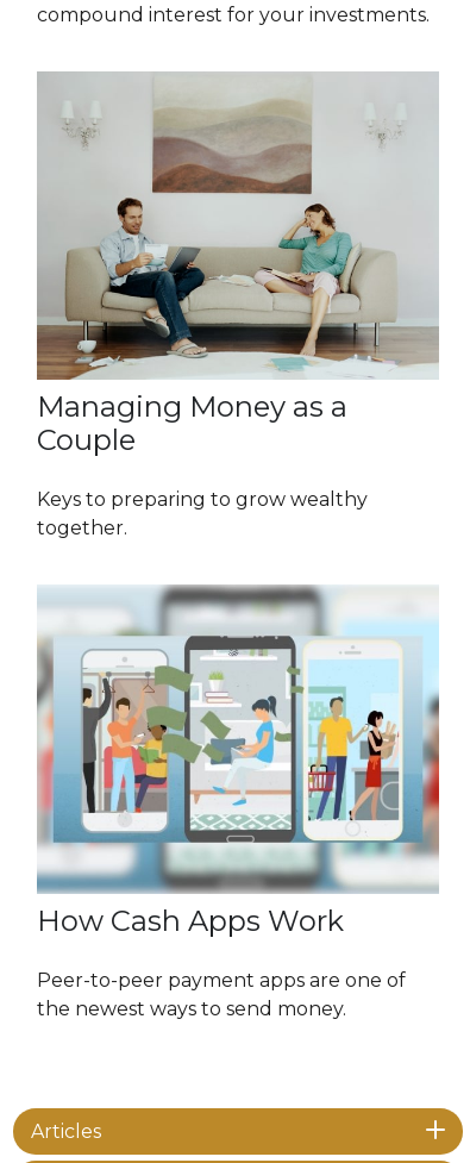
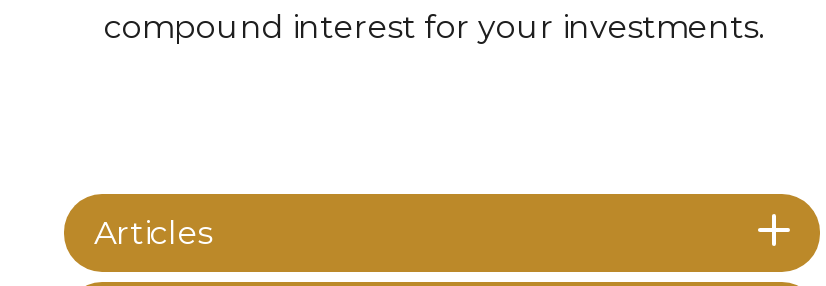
[36,71,440,540] [image] | Managing Money as a | Couple | Keys to preparing to grow wealthy | together. -> none
[36,584,440,1020] [image] | How Cash Apps Work | Peer-to-peer payment apps are one of | the newest ways to send money. -> none

